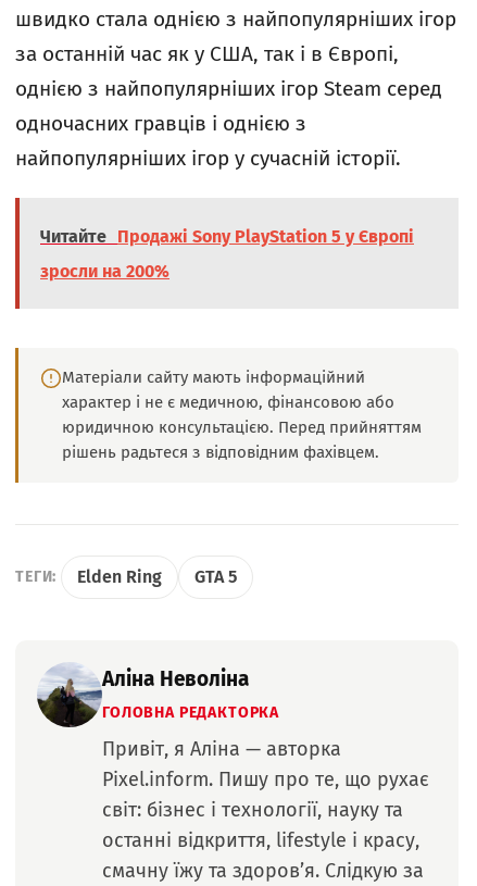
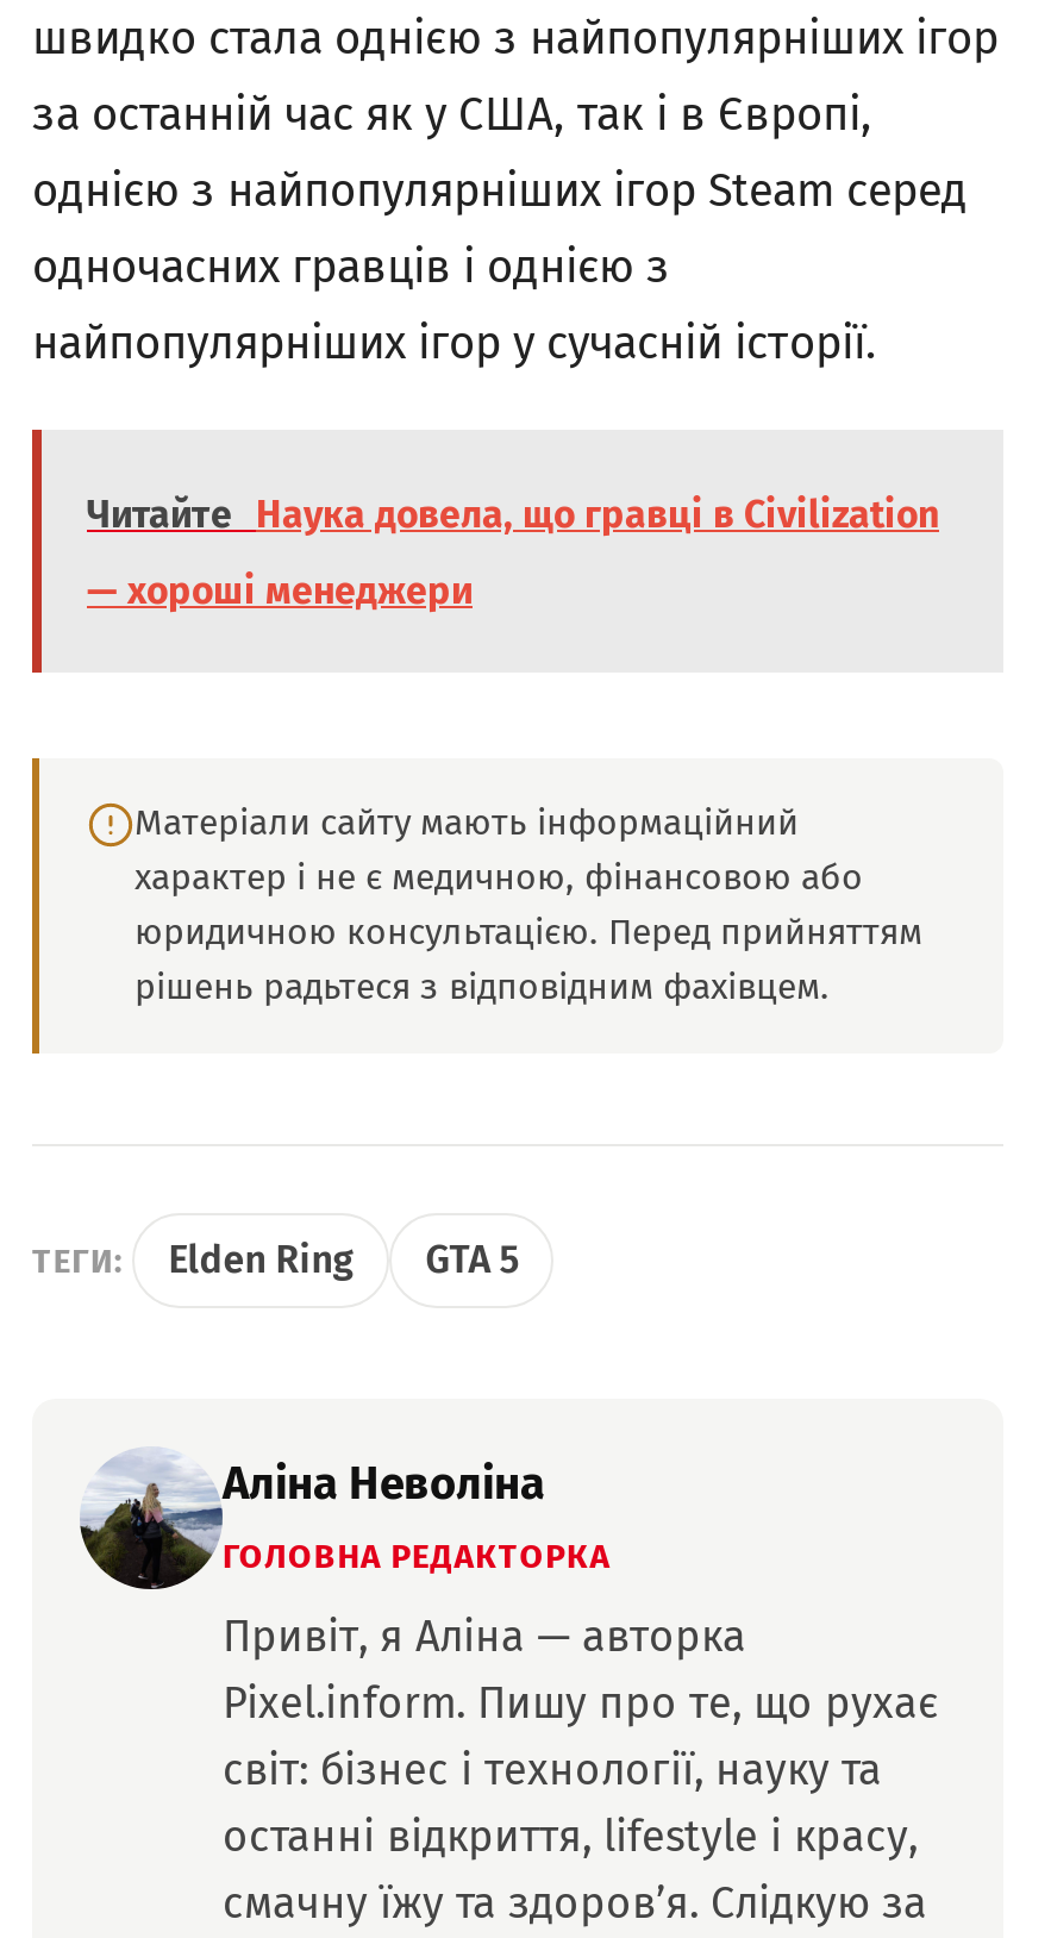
[40,226,414,247] Читайте Продажі Sony PlayStation 5 у Європі -> [87,492,939,538] Читайте Наука довела, що гравці в Civilization
[40,261,170,281] зросли на 200% -> [87,569,473,614] — хороші менеджери

